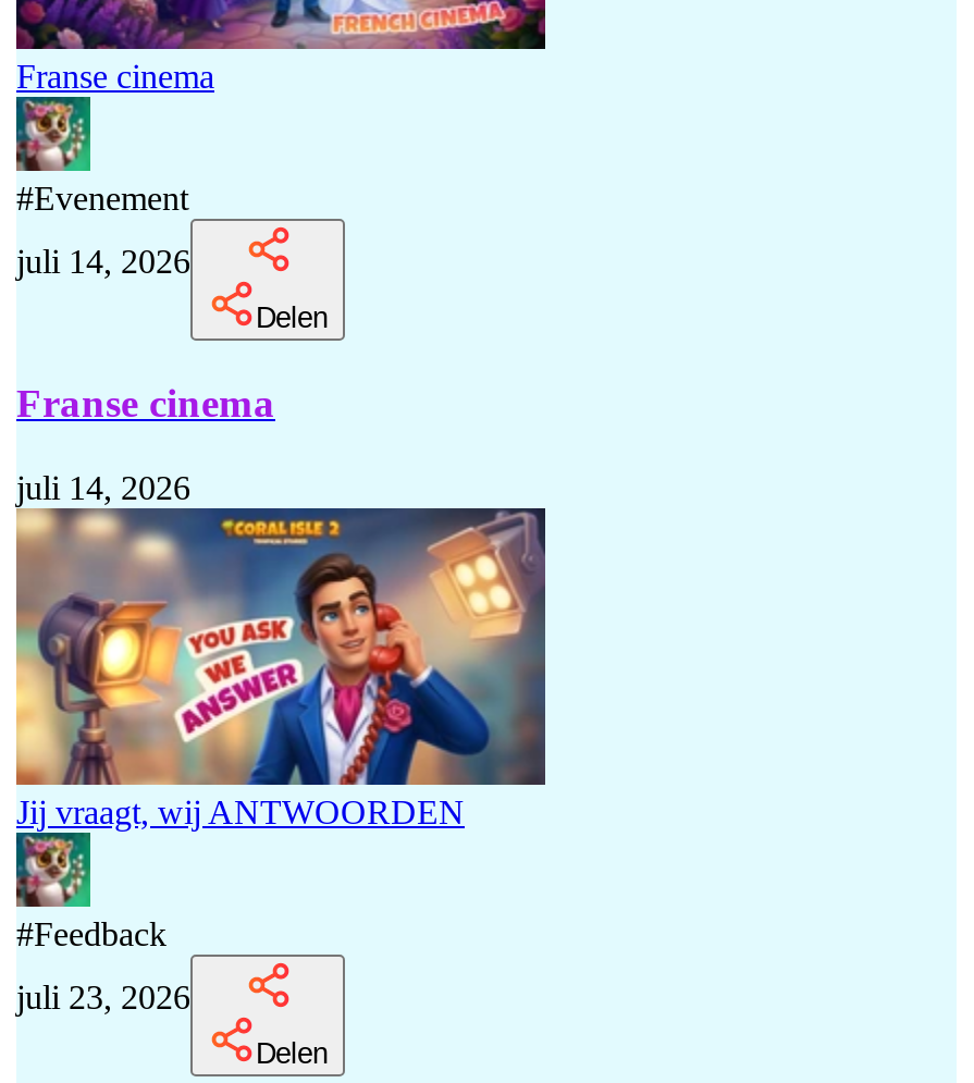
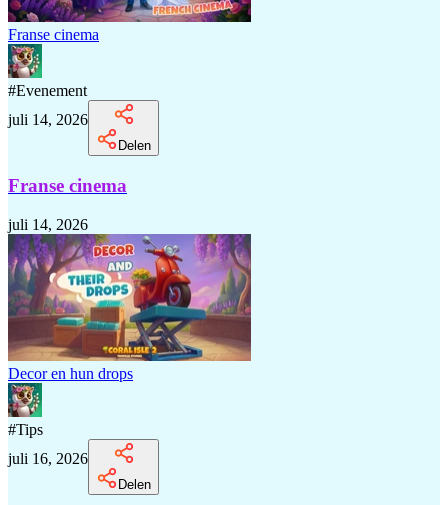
[14,505,547,831] [image] | Jij vraagt, wij ANTWOORDEN -> [7,233,252,382] [image] | Decor en hun drops
[16,916,167,953] #Feedback -> [8,421,43,438] #Tips
[16,979,190,1016] juli 23, 2026 -> [8,450,88,467] juli 16, 2026

